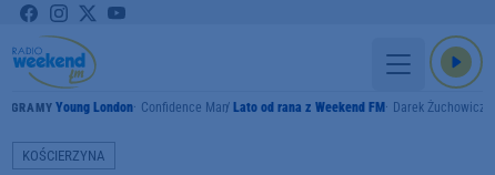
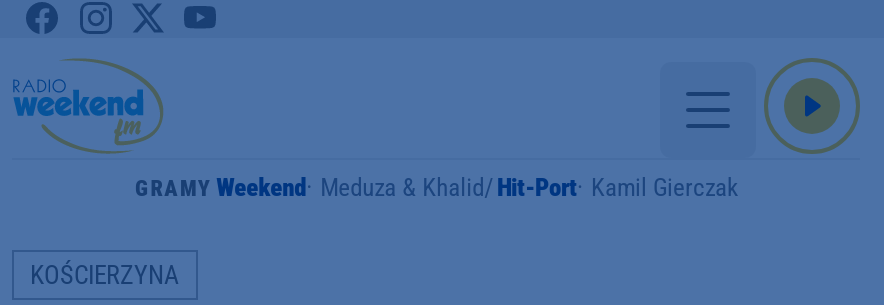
[11,99,485,115] GRAMY Young London Confidence Man Lato od rana z Weekend FM Darek Żuchowicz -> [135,172,737,202] GRAMY Weekend Meduza & Khalid Hit-Port Kamil Gierczak

